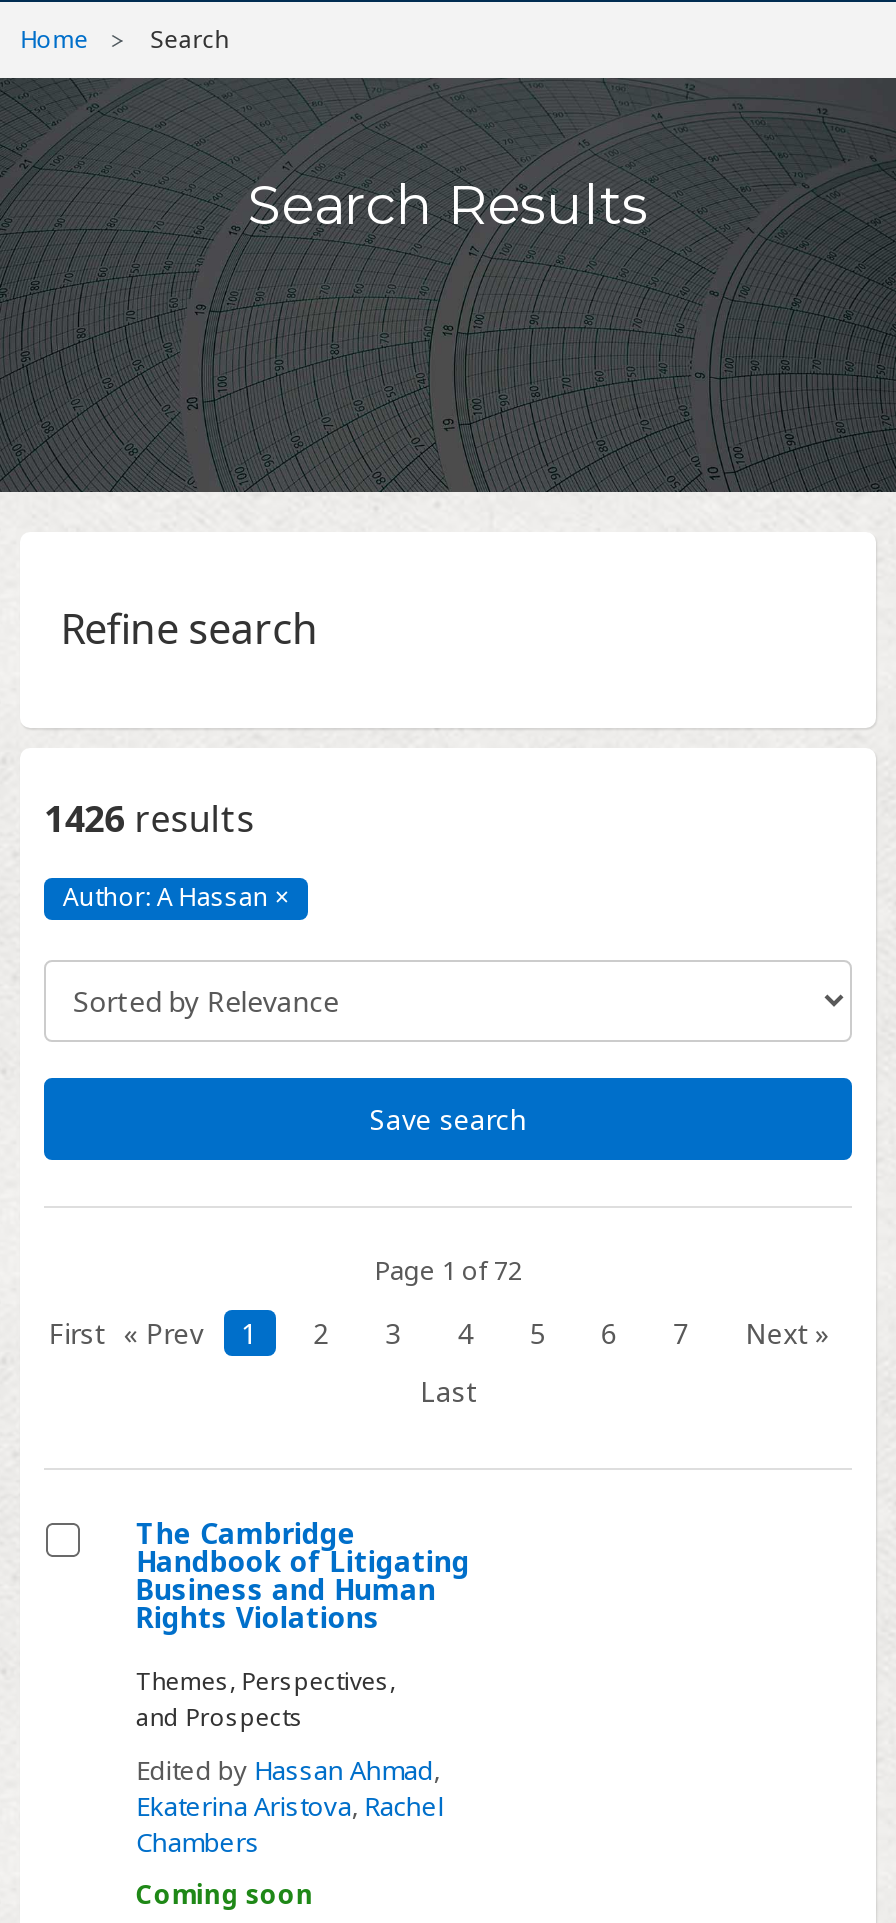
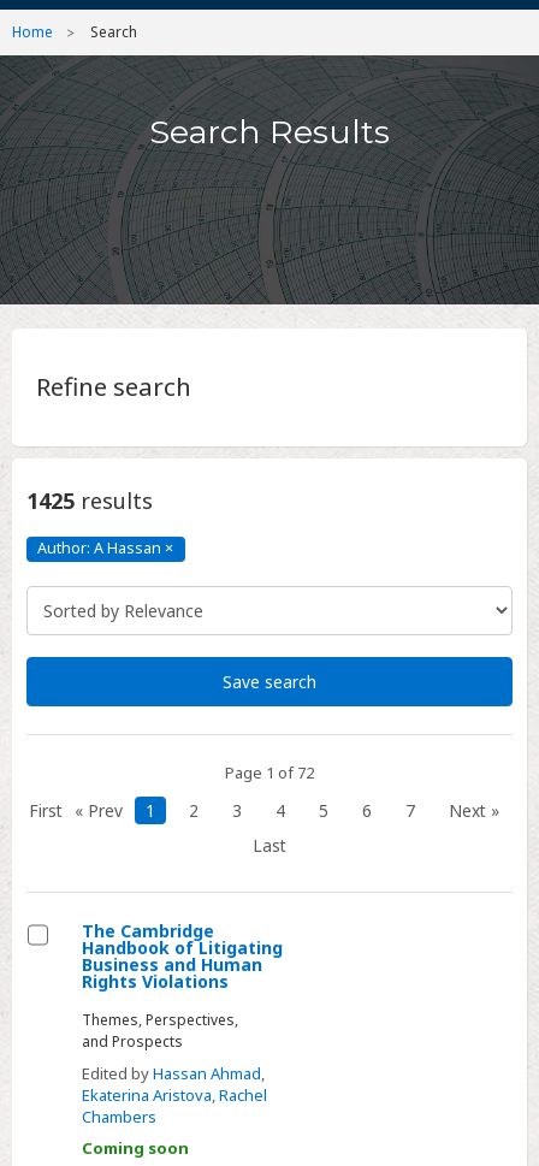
[45,794,255,842] 1426 results -> [27,486,153,515] 1425 results

